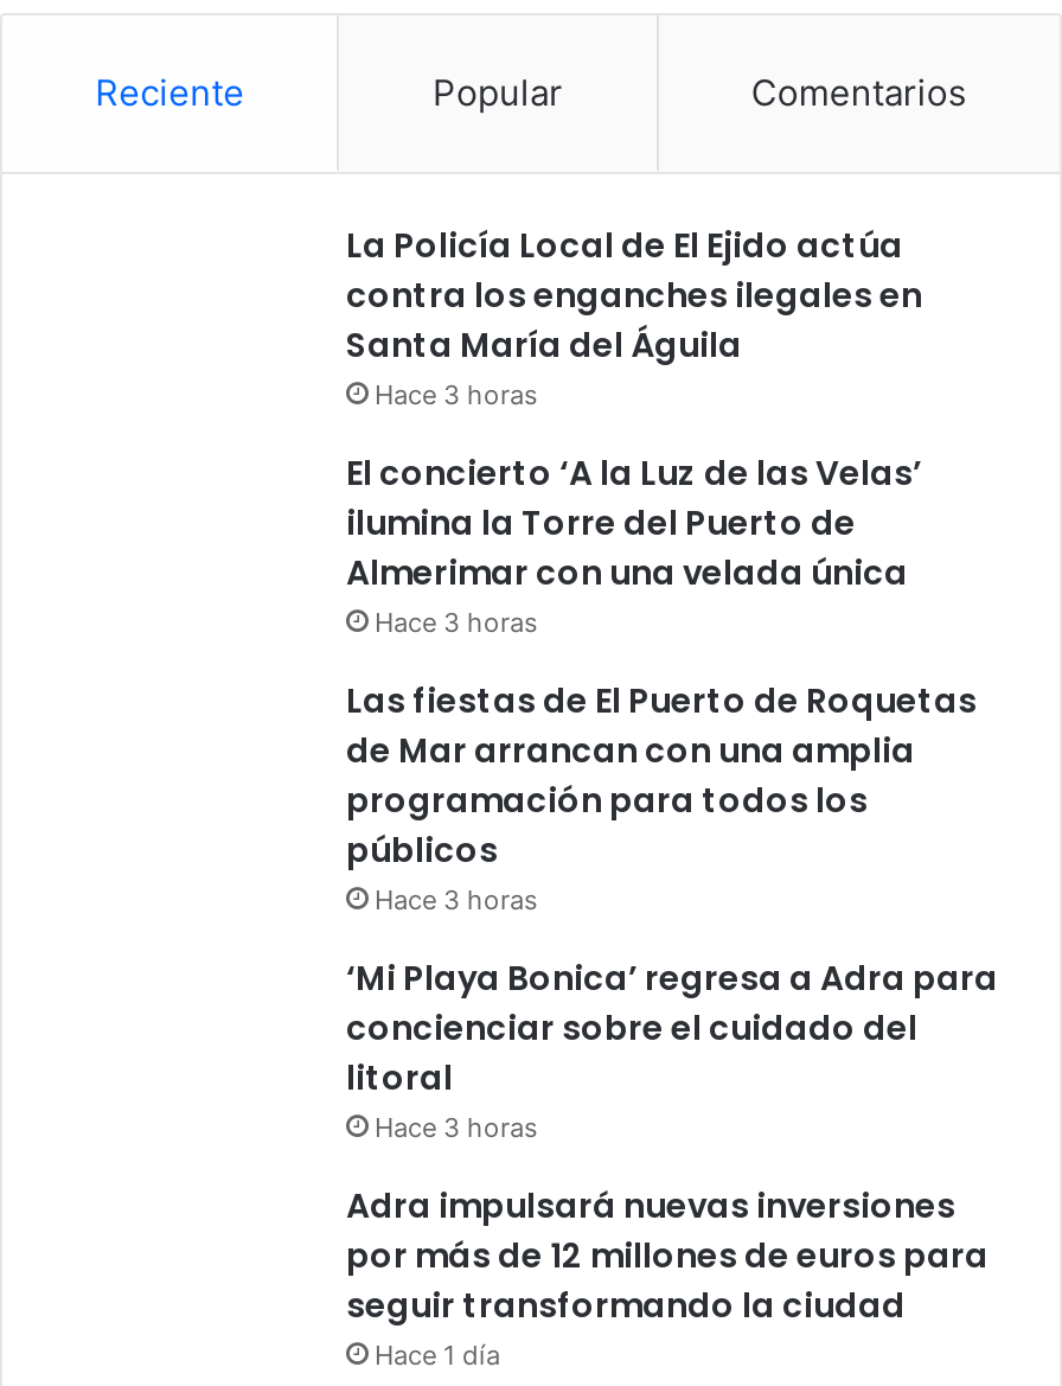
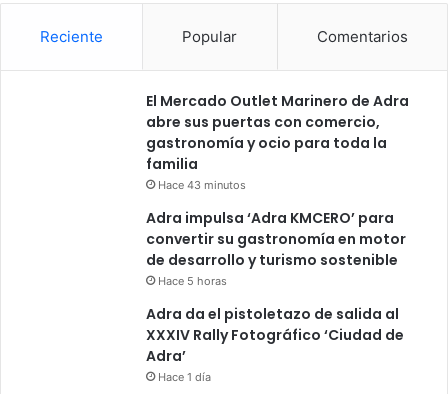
[346,221,998,1328] La Policía Local de El Ejido actúa | contra los enganches ilegales en | Santa María del Águila | Hace 3 horas | El concierto ‘A la Luz de las Velas’ | ilumina la Torre del Puerto de | Almerimar con una velada única | Hace 3 horas | Las fiestas de El Puerto de Roquetas | de Mar arrancan con una amplia | programación para todos los | públicos | Hace 3 horas | ‘Mi Playa Bonica’ regresa a Adra para | concienciar sobre el cuidado del | litoral | Hace 3 horas | Adra impulsará nuevas inversiones | por más de 12 millones de euros para | seguir transformando la ciudad -> [146,91,409,366] El Mercado Outlet Marinero de Adra | abre sus puertas con comercio, | gastronomía y ocio para toda la | familia | Hace 43 minutos | Adra impulsa ‘Adra KMCERO’ para | convertir su gastronomía en motor | de desarrollo y turismo sostenible | Hace 5 horas | Adra da el pistoletazo de salida al | XXXIV Rally Fotográfico ‘Ciudad de | Adra’

